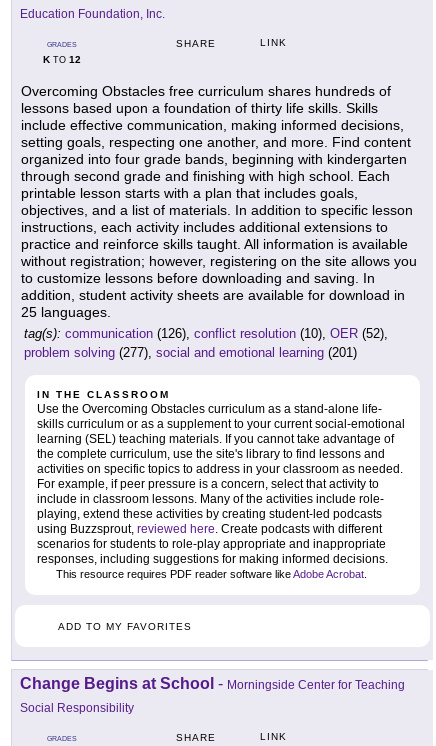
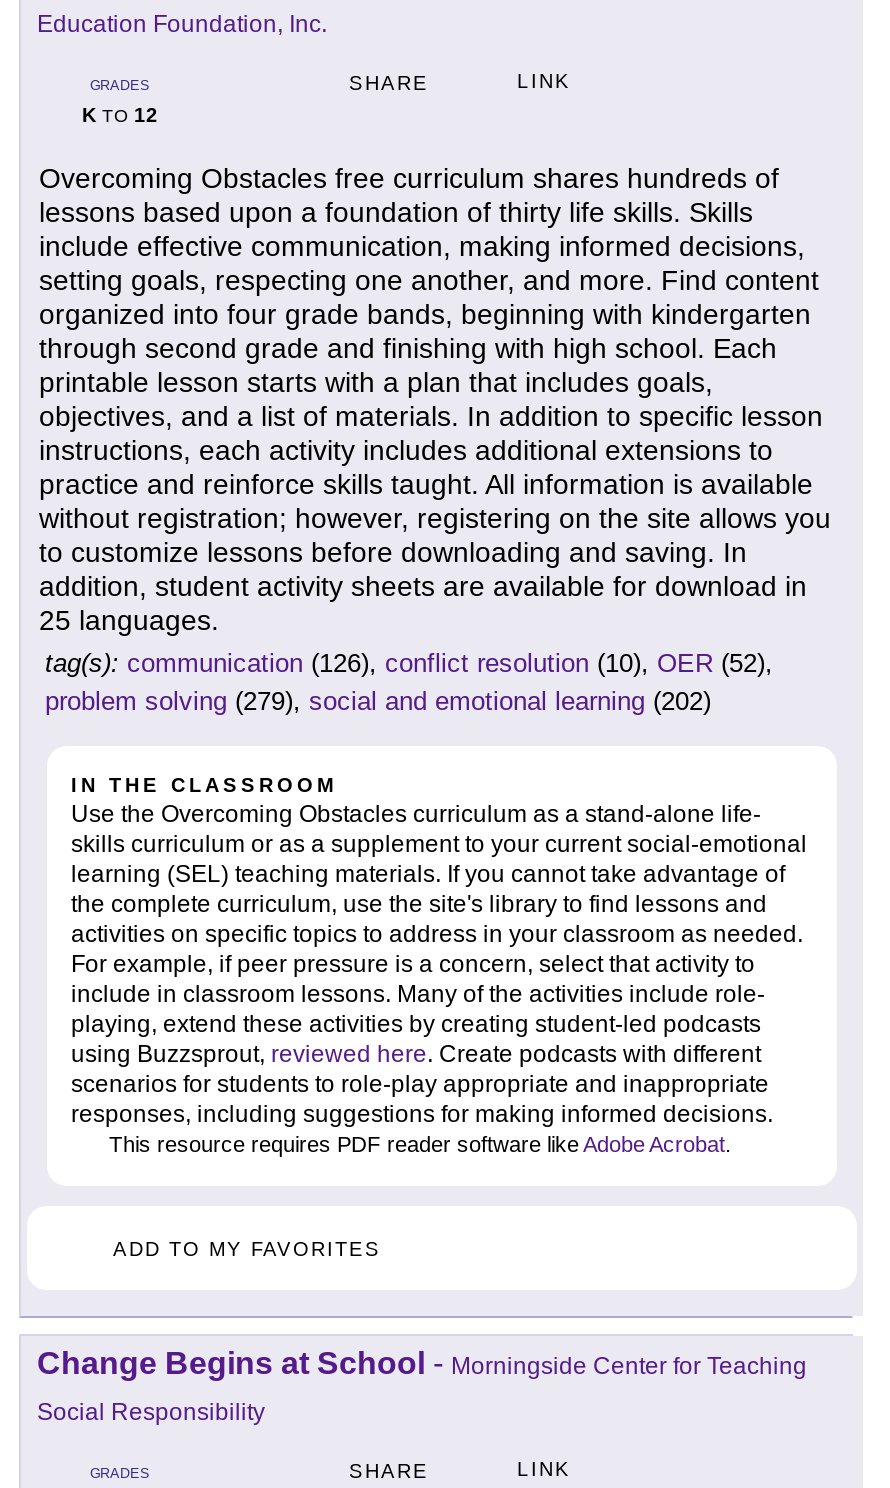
[24,345,357,360] problem solving (277), social and emotional learning (201) -> [45,686,711,716] problem solving (279), social and emotional learning (202)

